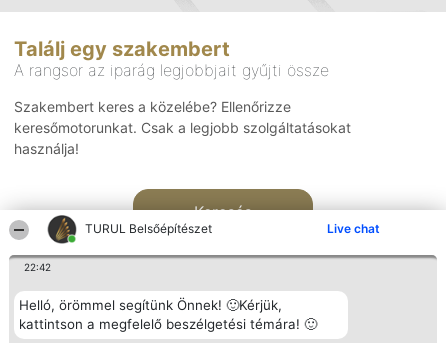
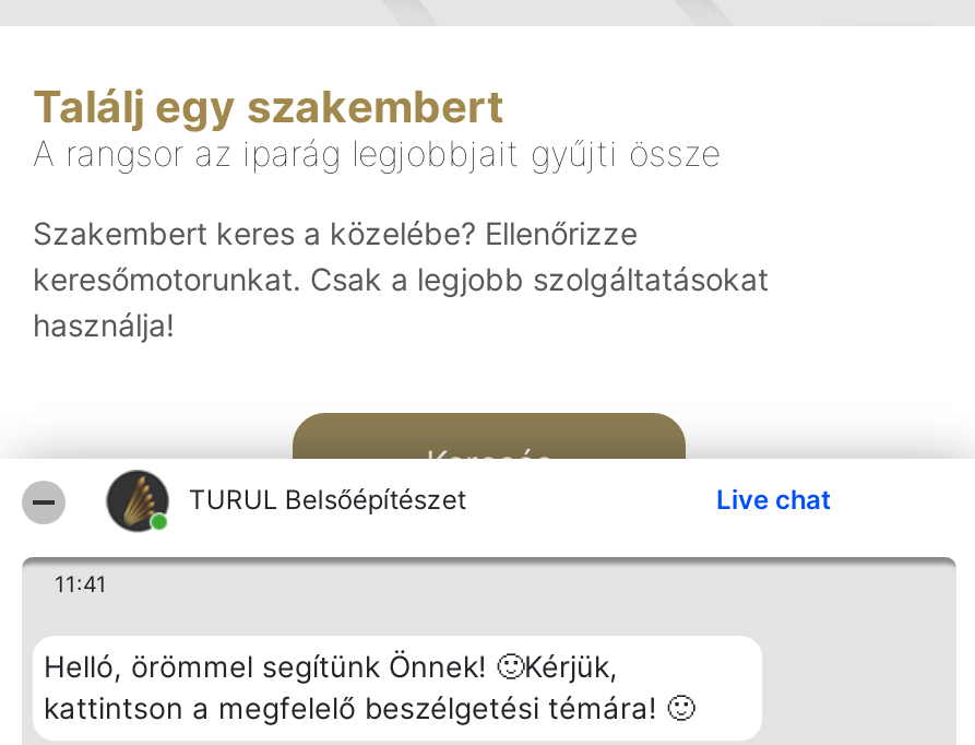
[24,261,51,273] 22:42 -> [55,570,107,596] 11:41

